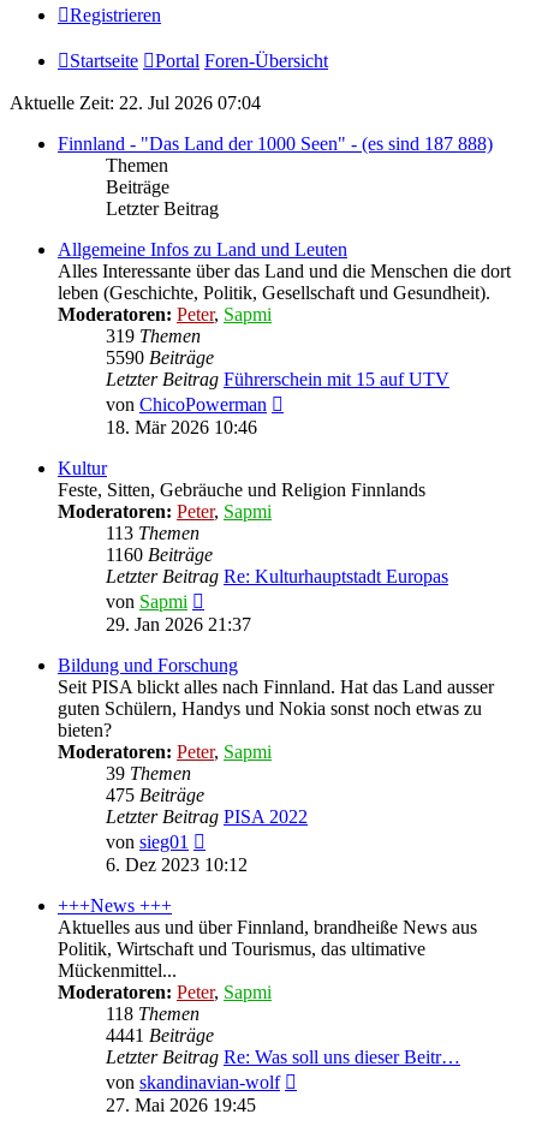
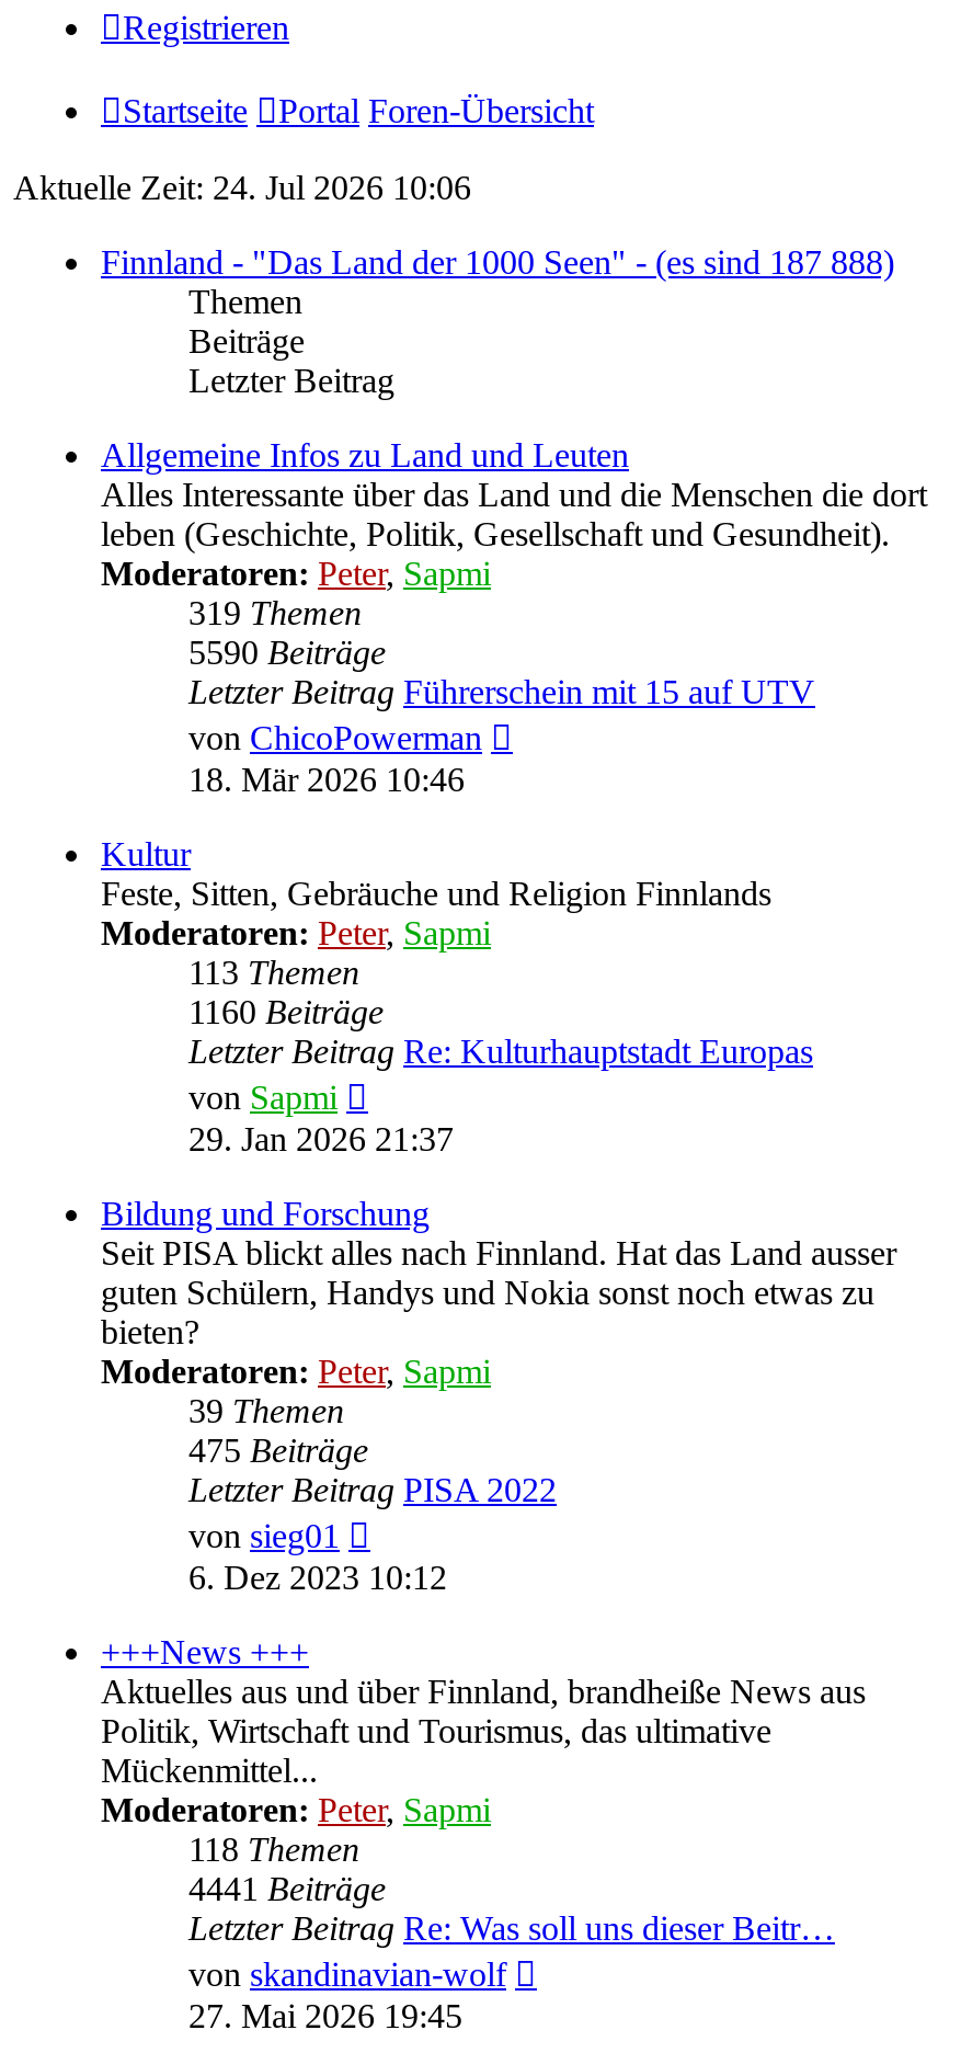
[10,92,261,113] Aktuelle Zeit: 22. Jul 2026 07:04 -> [13,169,471,206] Aktuelle Zeit: 24. Jul 2026 10:06

